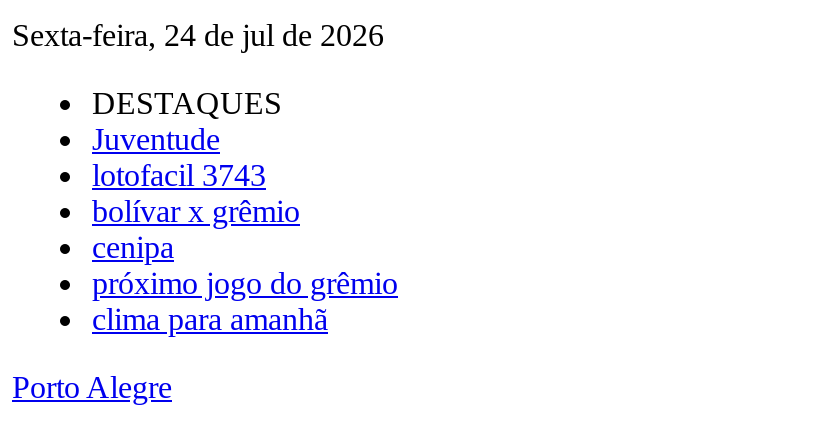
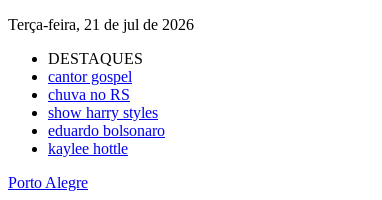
[12,18,384,52] Sexta-feira, 24 de jul de 2026 -> [8,16,194,33] Terça-feira, 21 de jul de 2026
[92,122,398,336] Juventude | lotofacil 3743 | bolívar x grêmio | cenipa | próximo jogo do grêmio | clima para amanhã -> [48,68,165,157] cantor gospel | chuva no RS | show harry styles | eduardo bolsonaro | kaylee hottle

